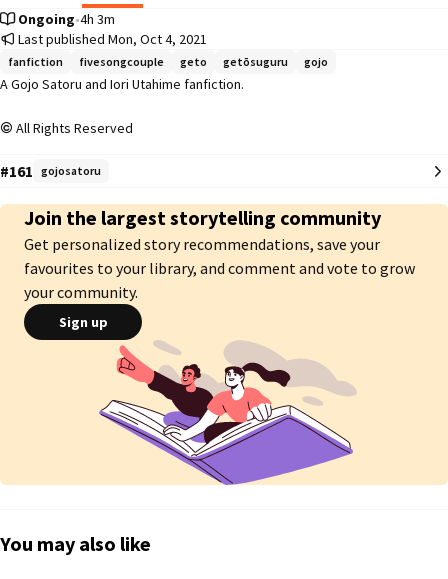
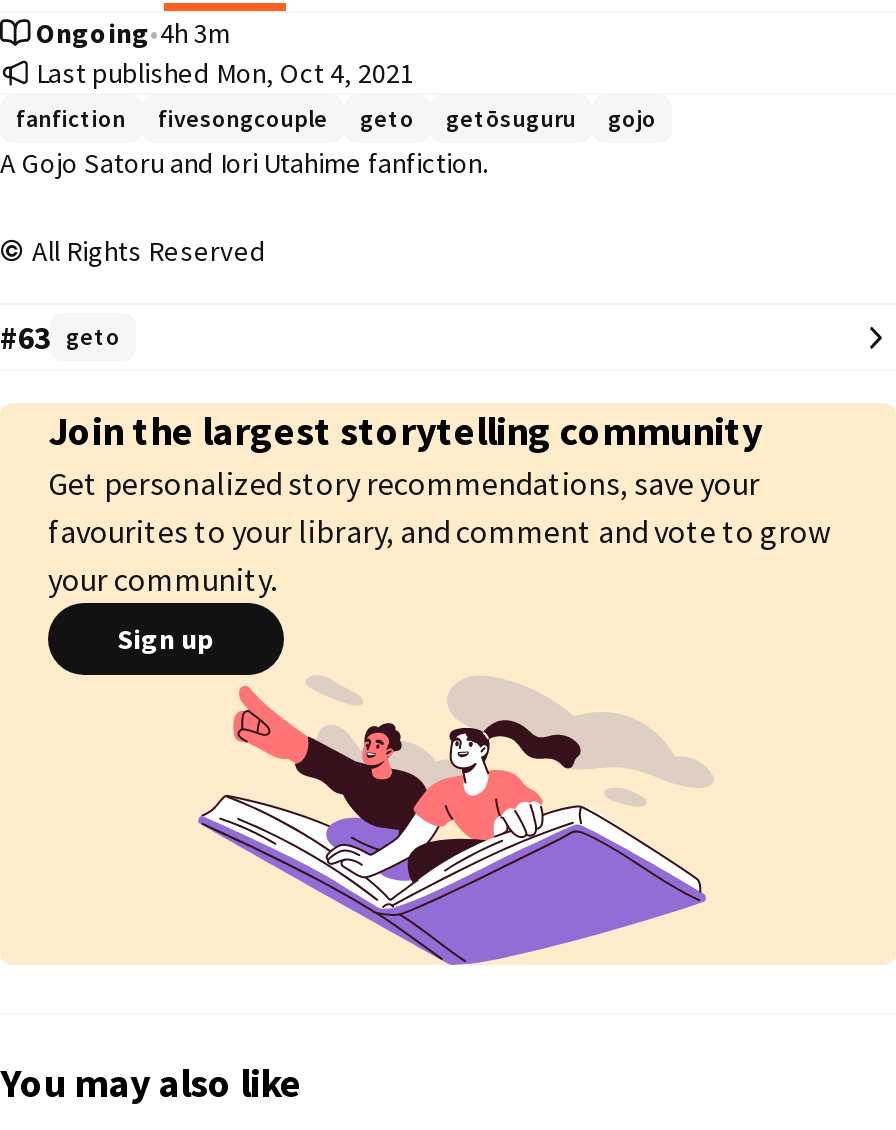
[0,161,101,181] #161 gojosatoru -> [0,317,120,357] #63 geto

